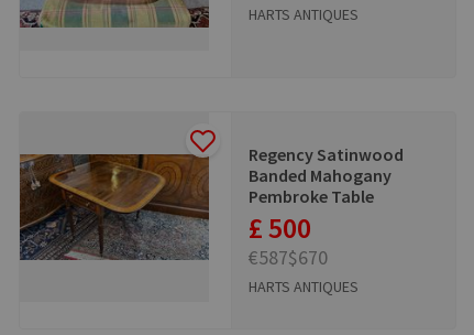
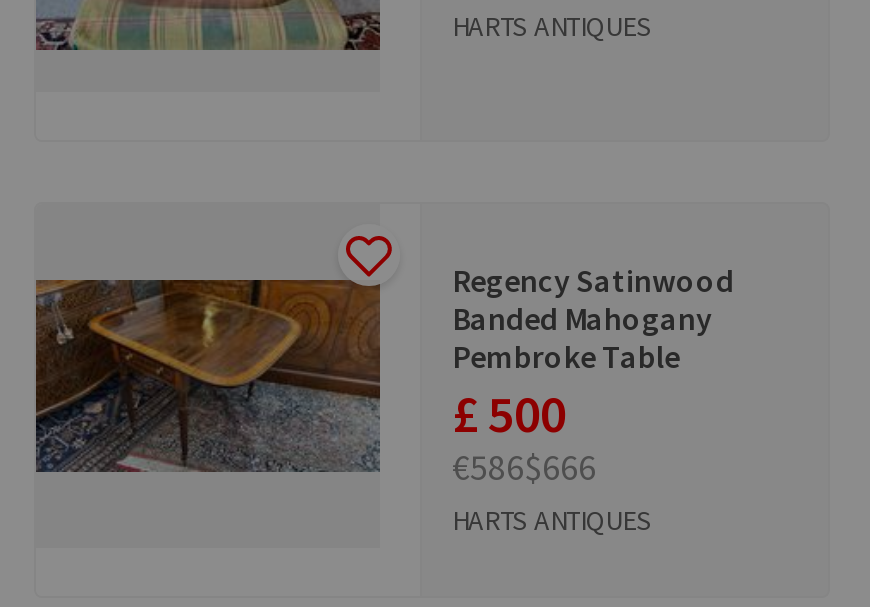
[249,245,328,270] €587$670 -> [452,444,596,490] €586$666

